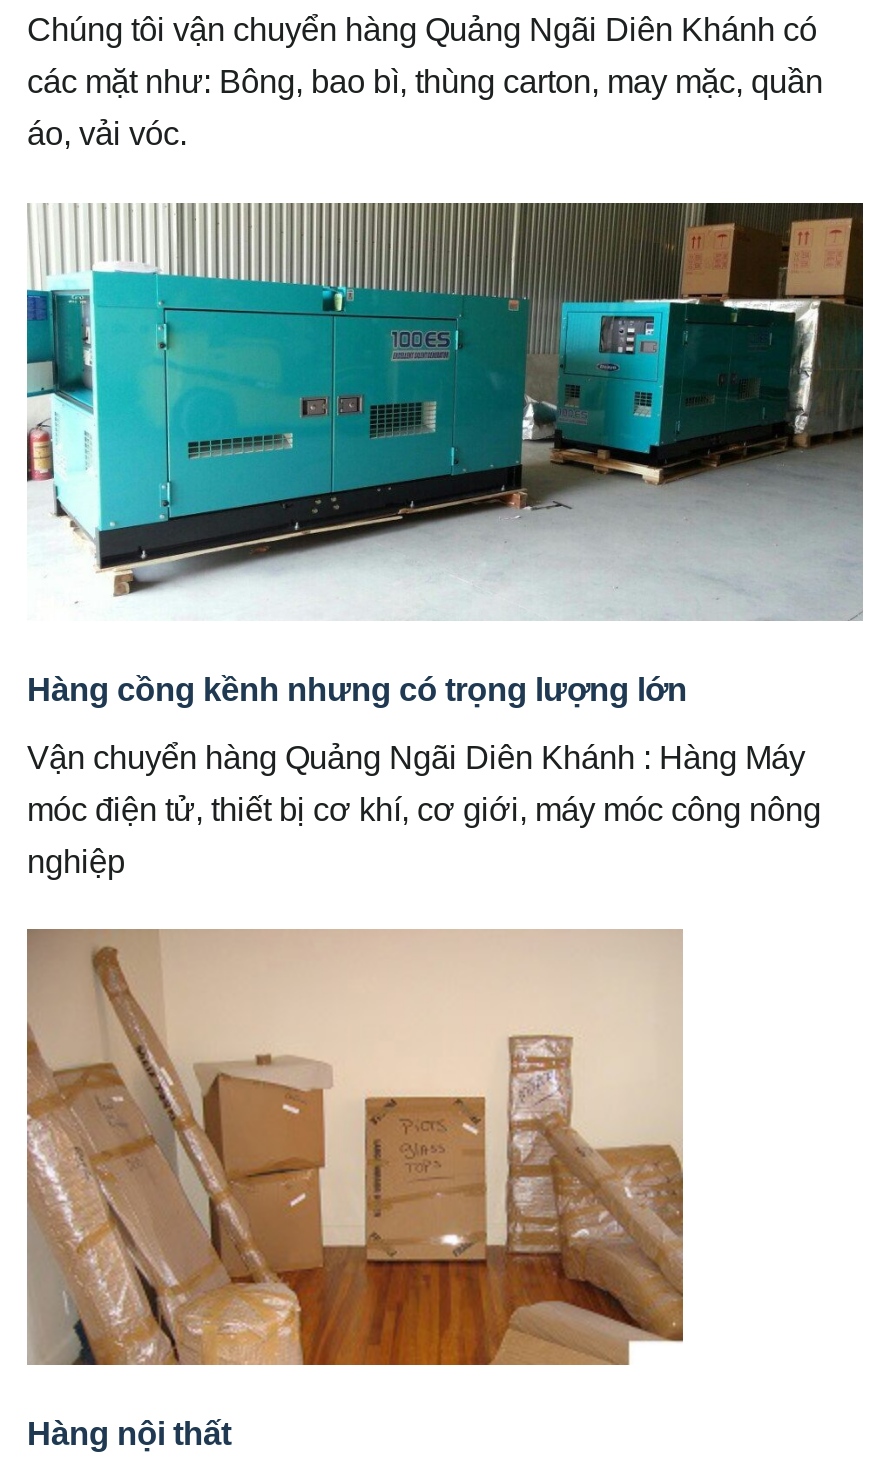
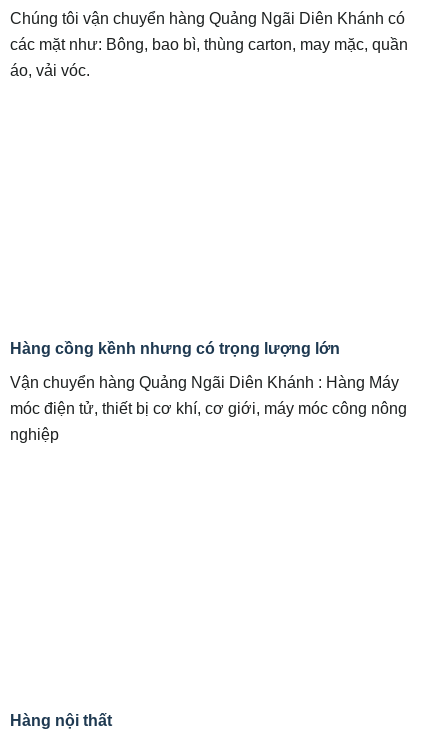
[25,201,865,621] [image] -> none
[25,927,685,1367] [image] -> none

